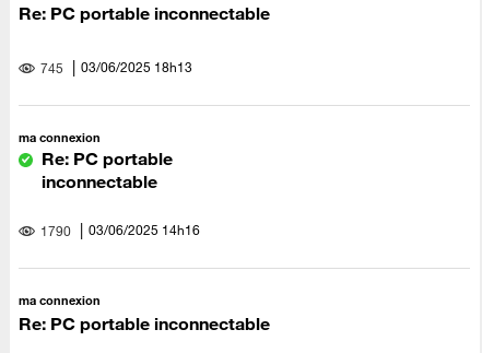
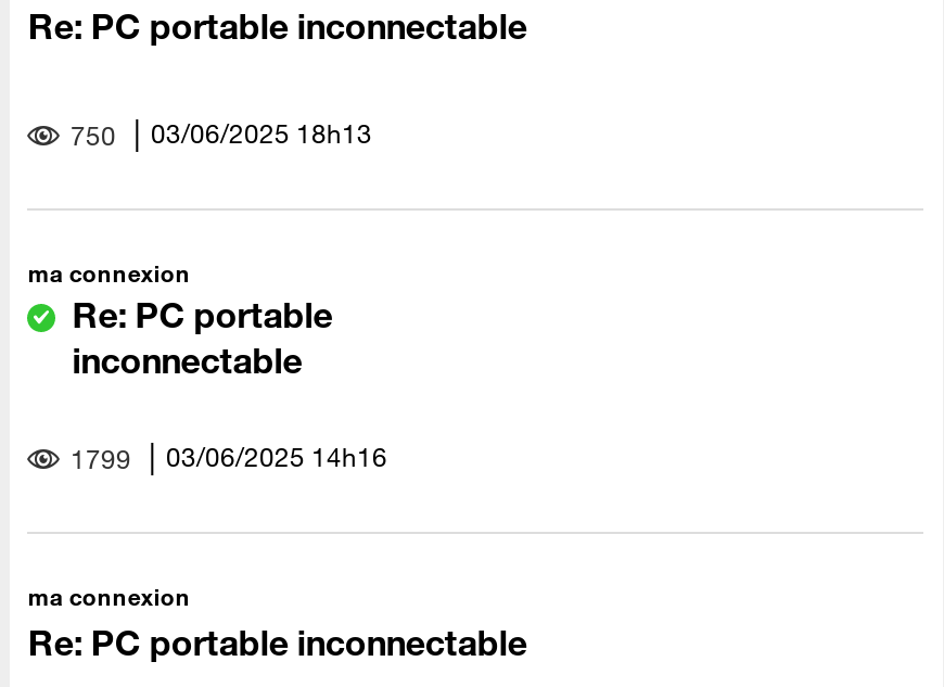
[37,57,192,76] 745 03/06/2025 18h13 -> [64,114,372,151] 750 03/06/2025 18h13
[37,221,200,240] 1790 03/06/2025 14h16 -> [64,439,387,476] 1799 03/06/2025 14h16

